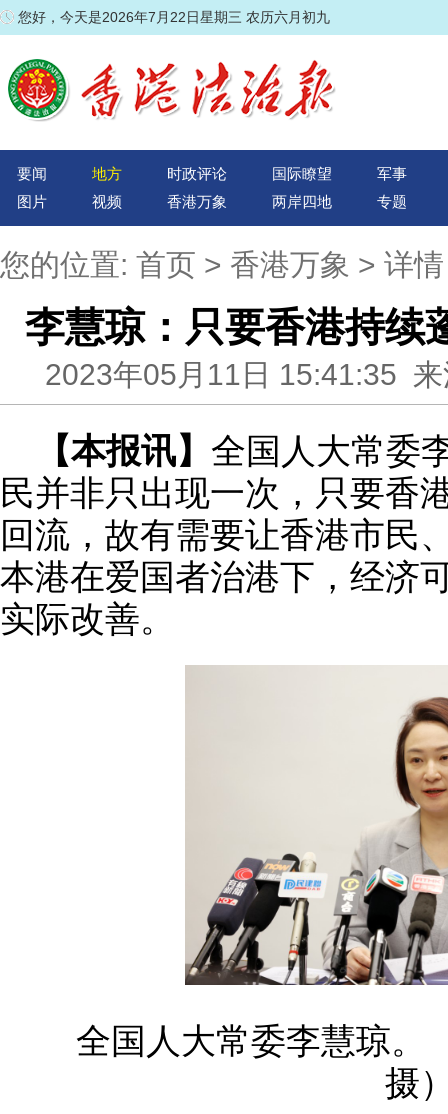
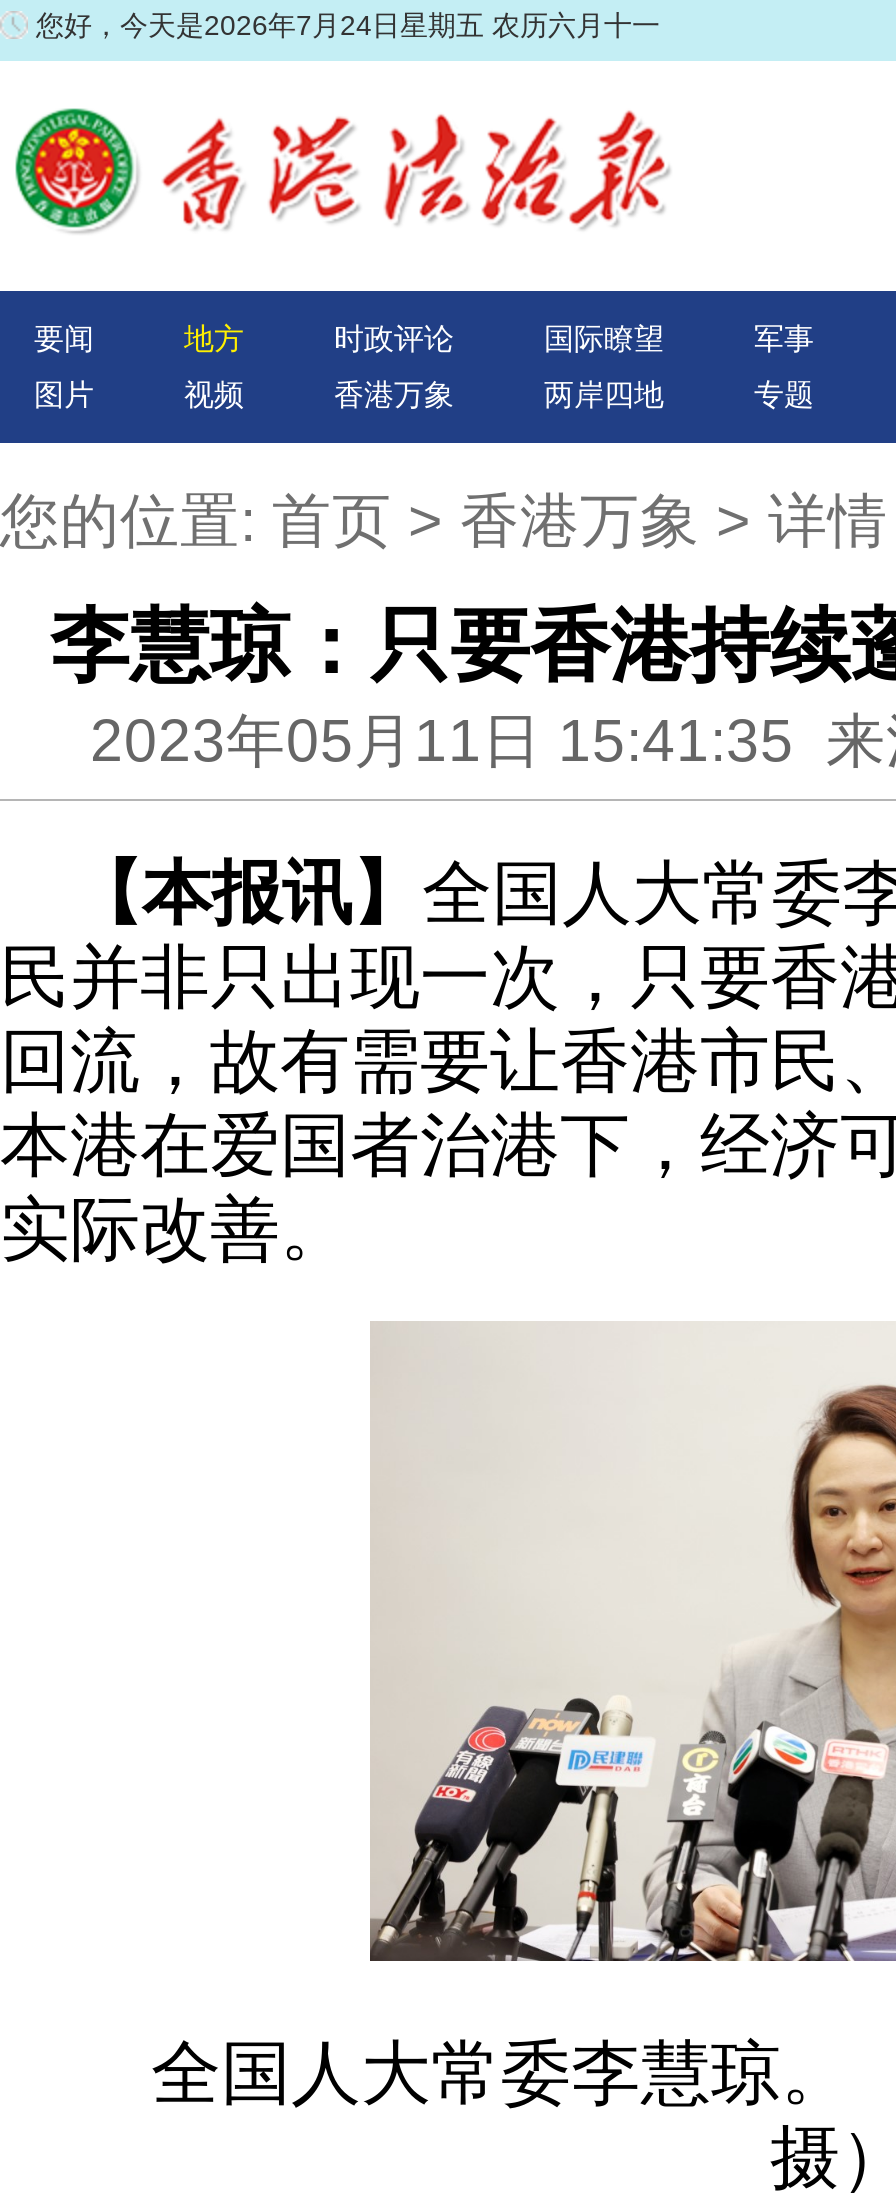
[18,9,330,25] 您好，今天是2026年7月22日星期三 农历六月初九 -> [36,9,660,41] 您好，今天是2026年7月24日星期五 农历六月十一

